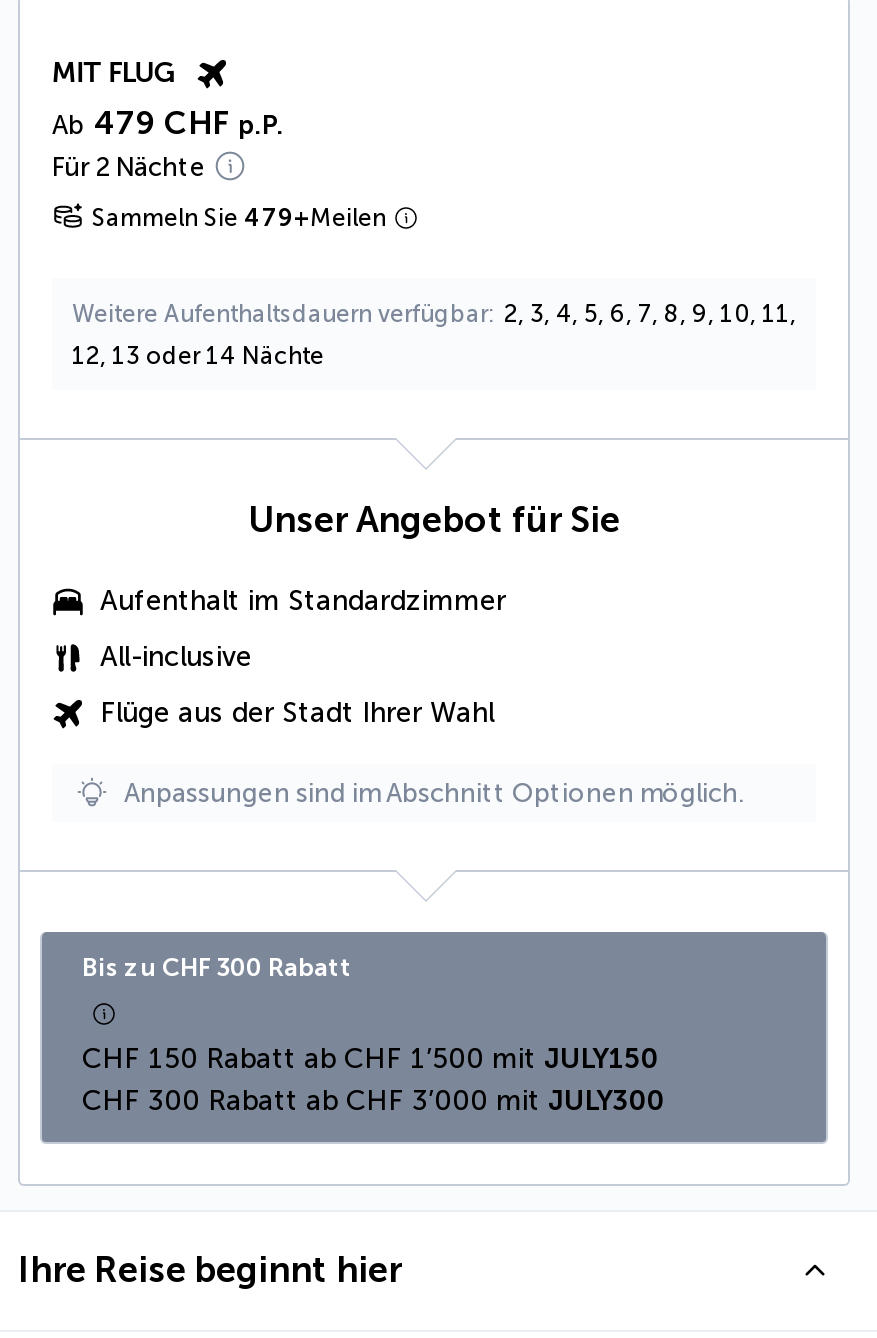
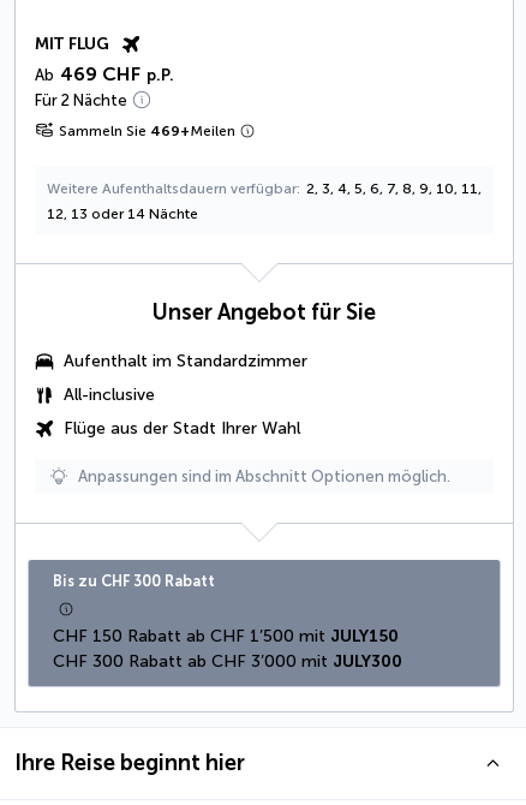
[52,103,284,141] Ab 479 CHF p.P. -> [35,62,174,85] Ab 469 CHF p.P.
[92,203,386,231] Sammeln Sie 479+Meilen -> [59,122,235,139] Sammeln Sie 469+Meilen

